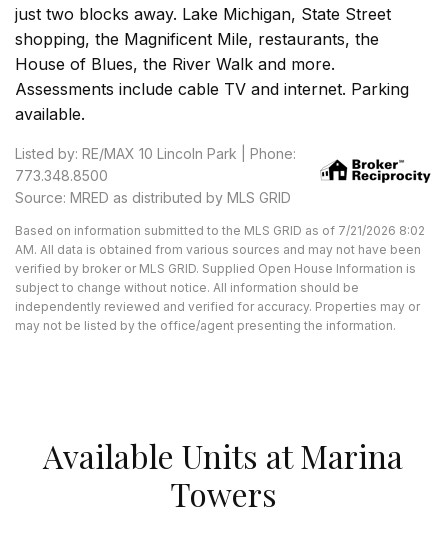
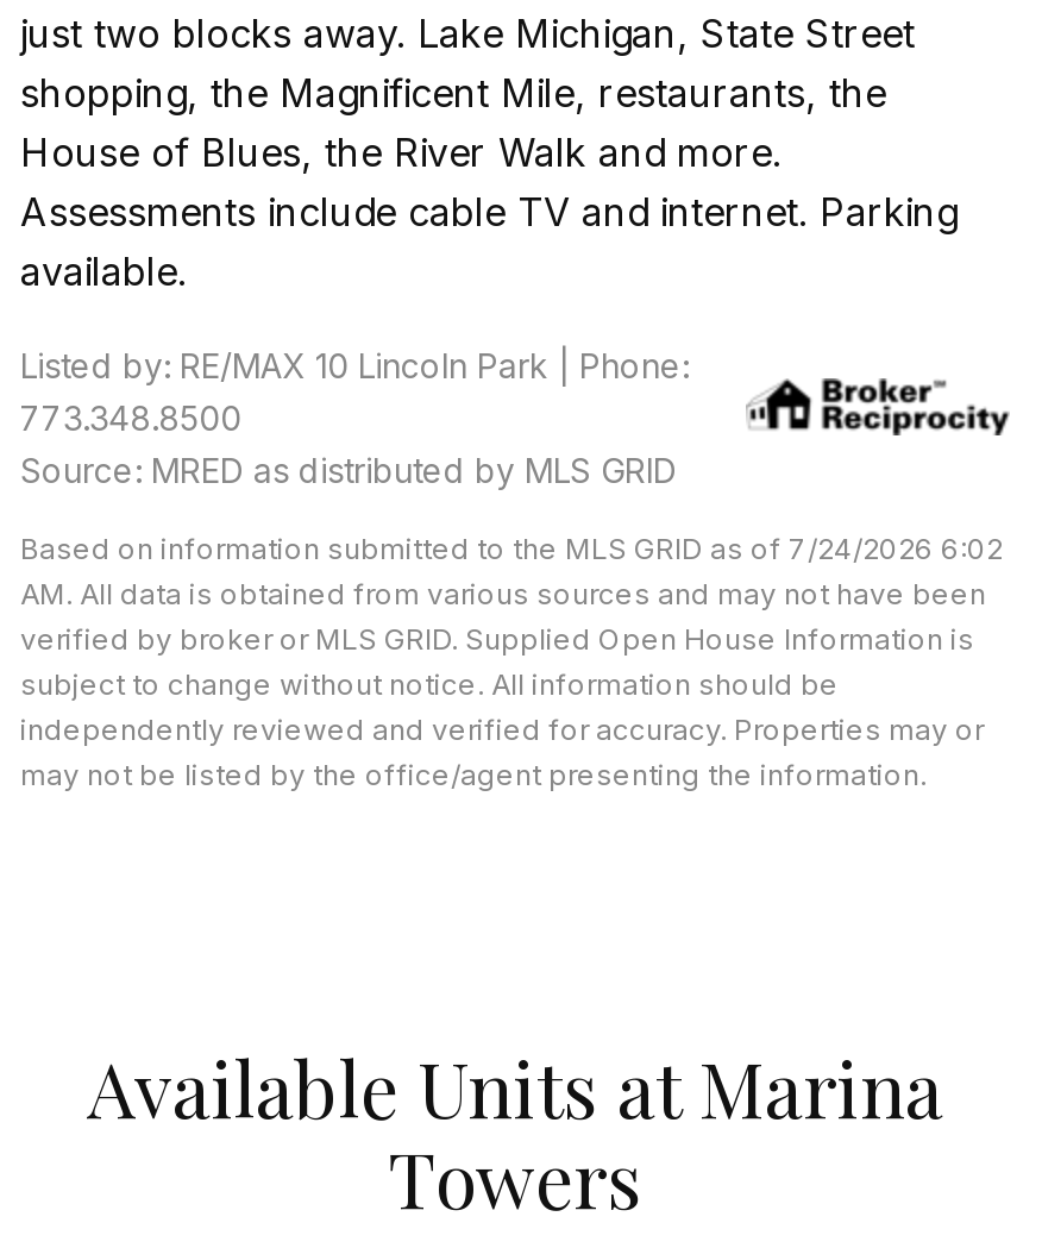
[15,223,425,238] Based on information submitted to the MLS GRID as of 7/21/2026 8:02 -> [20,530,1003,566] Based on information submitted to the MLS GRID as of 7/24/2026 6:02

